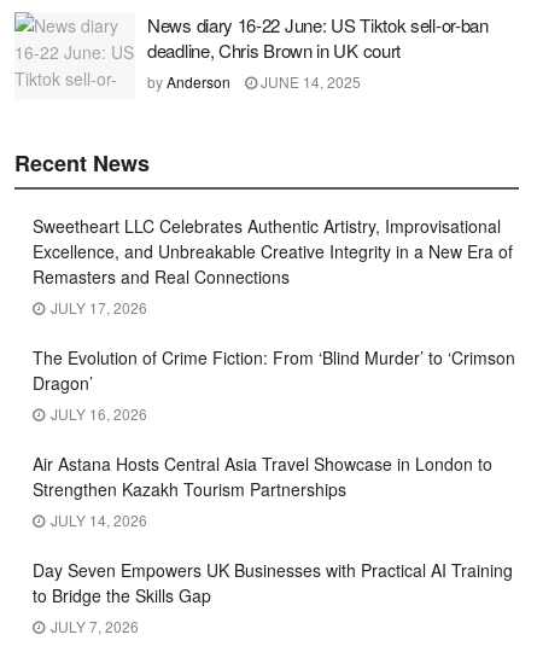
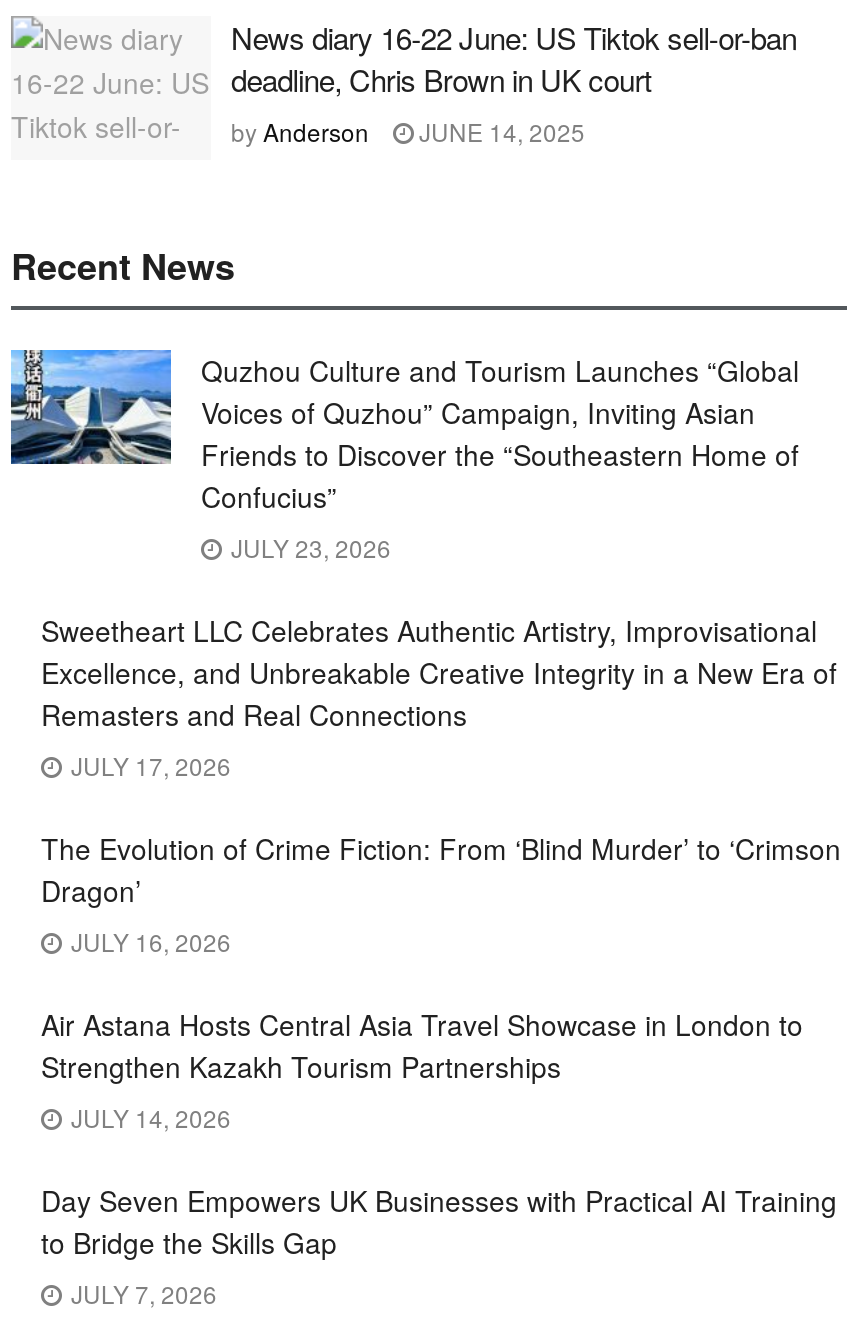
none -> [9,348,799,563] [image] | Quzhou Culture and Tourism Launches “Global | Voices of Quzhou” Campaign, Inviting Asian | Friends to Discover the “Southeastern Home of | Confucius” | JULY 23, 2026

